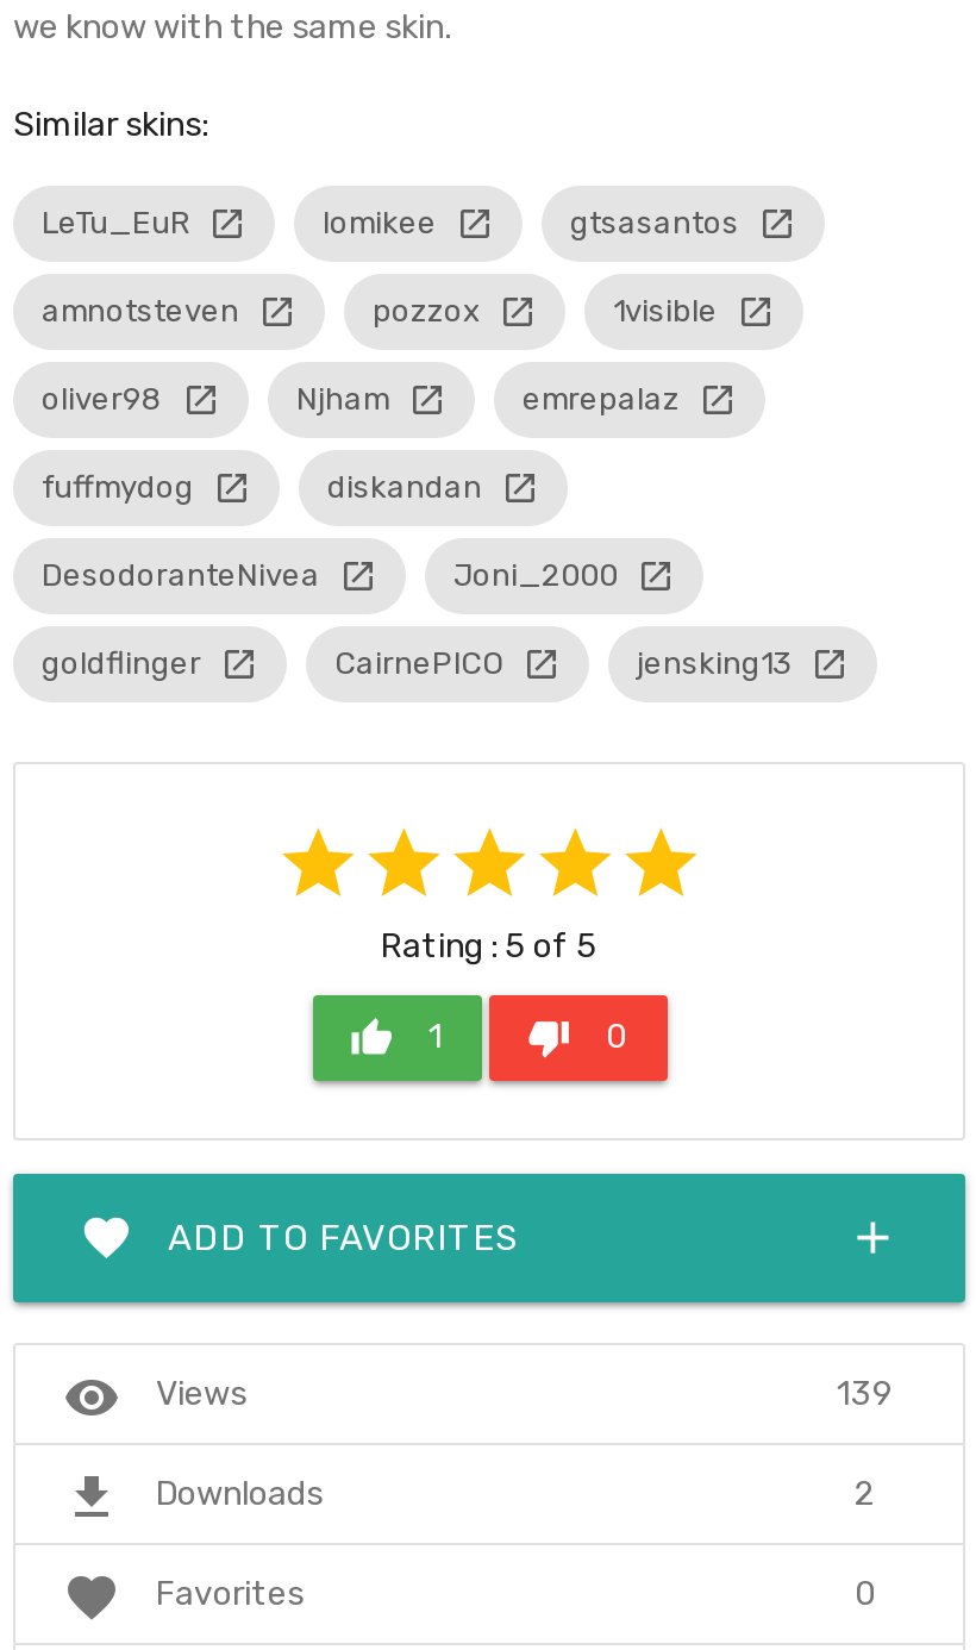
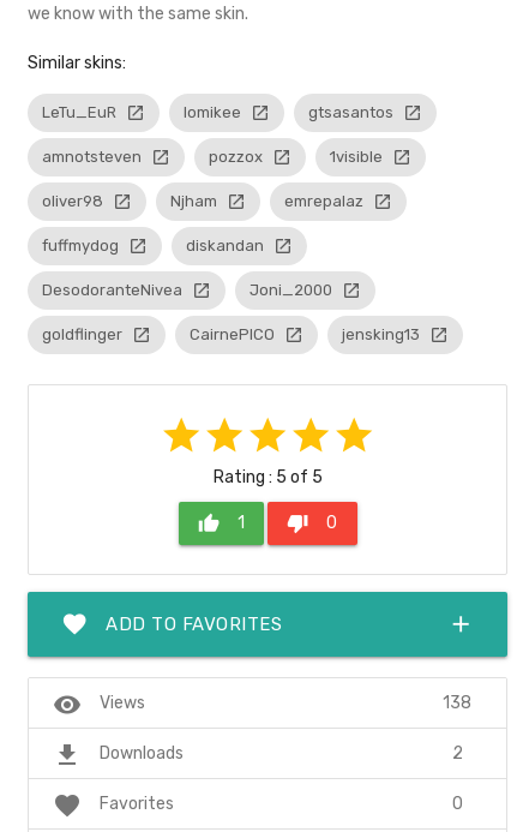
[837,1373,894,1413] 139 -> [443,692,471,713] 138

